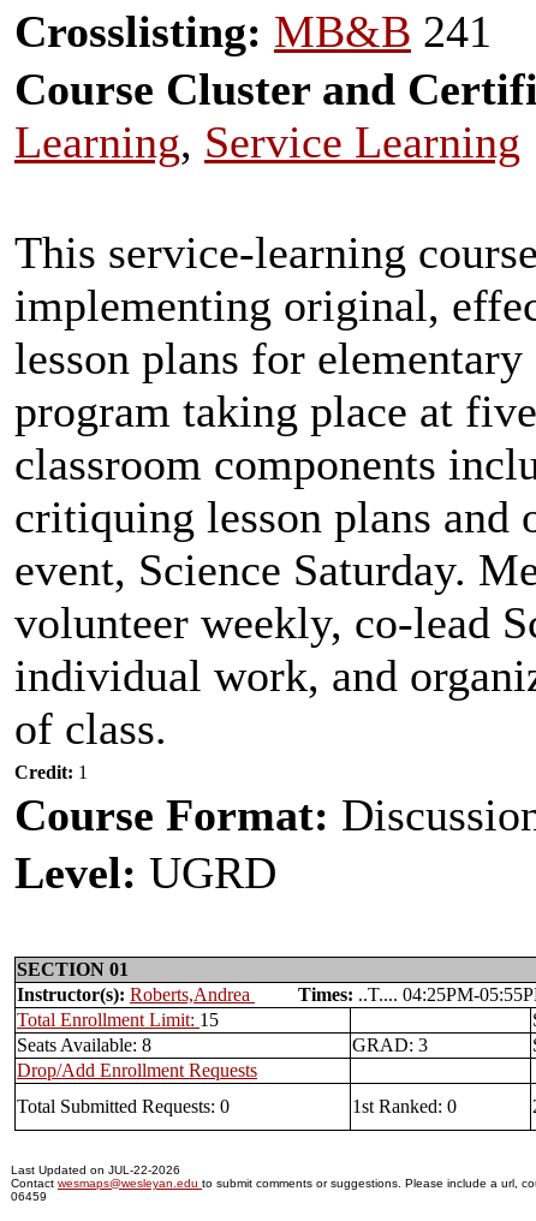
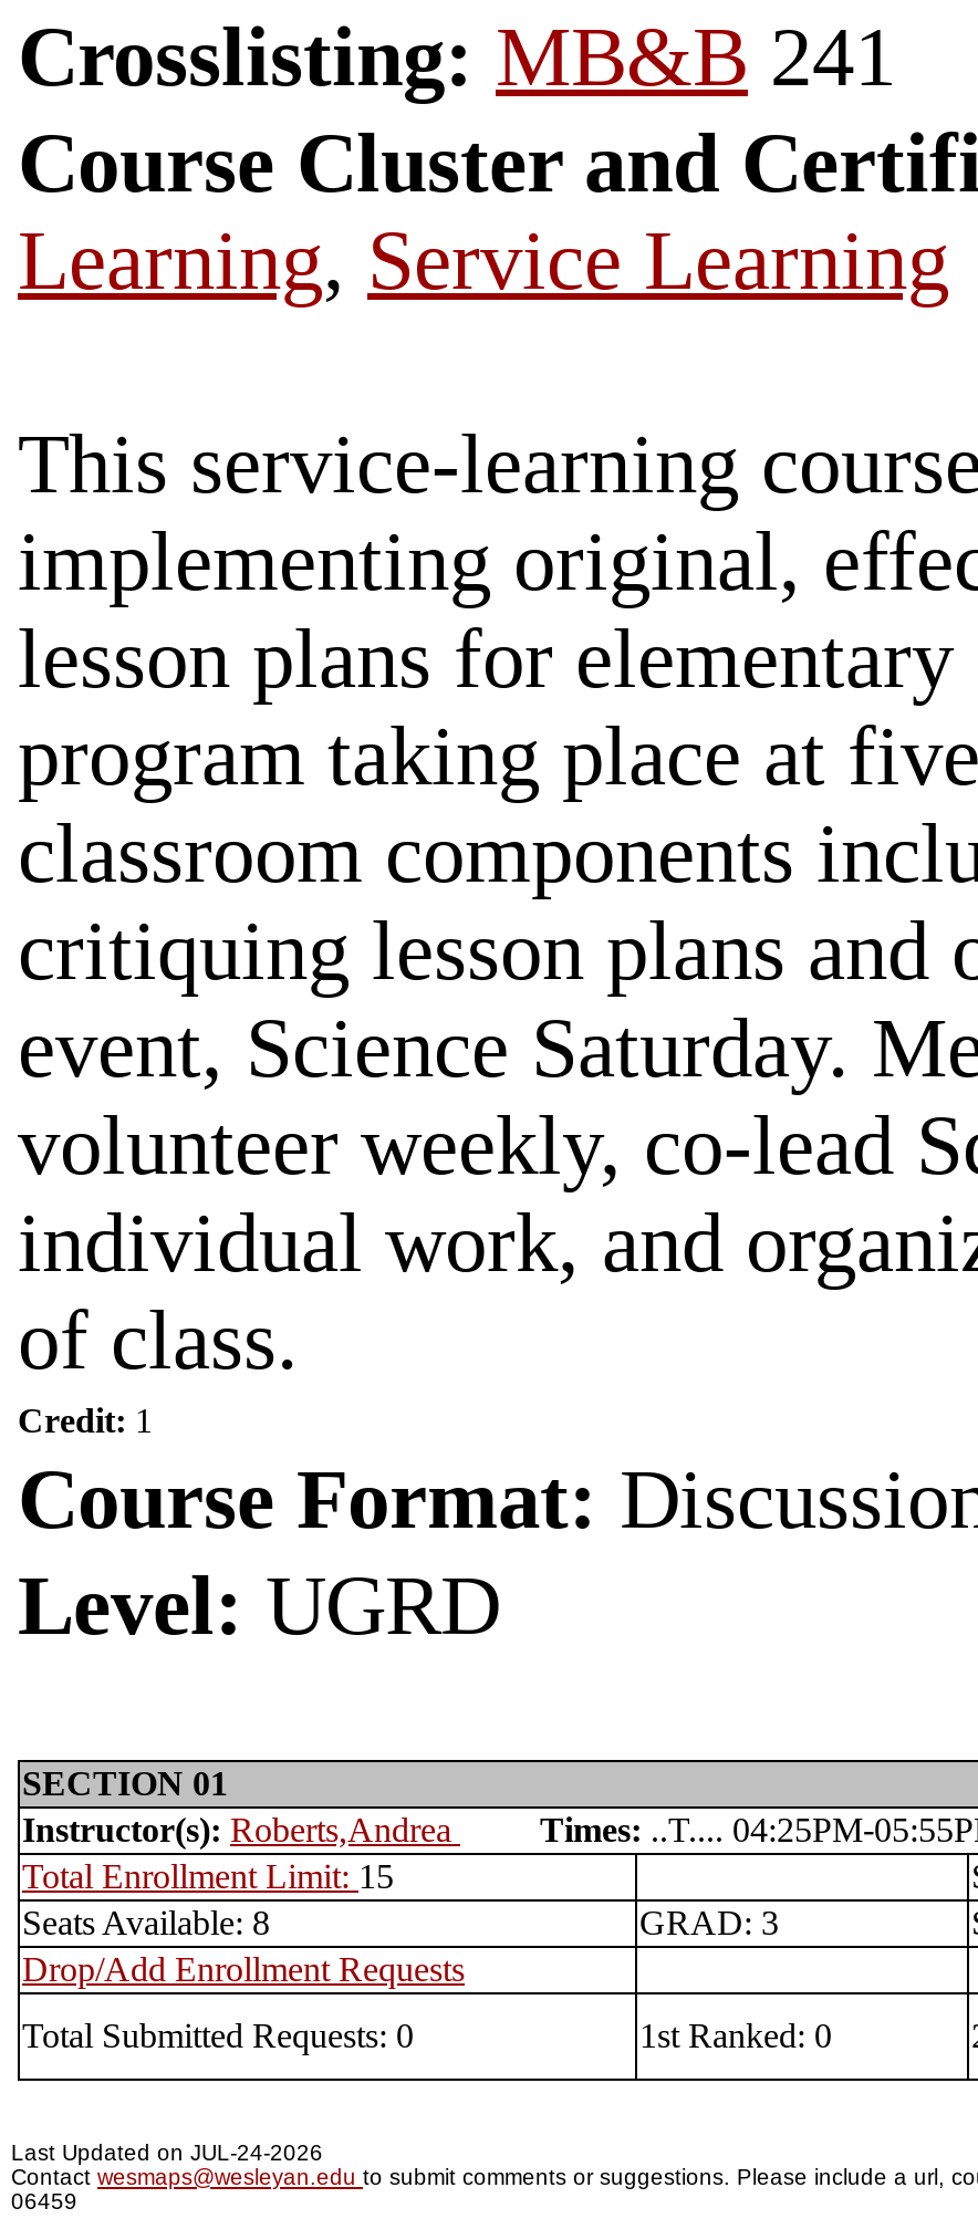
[11,1163,180,1177] Last Updated on JUL-22-2026 -> [11,2141,323,2165] Last Updated on JUL-24-2026

